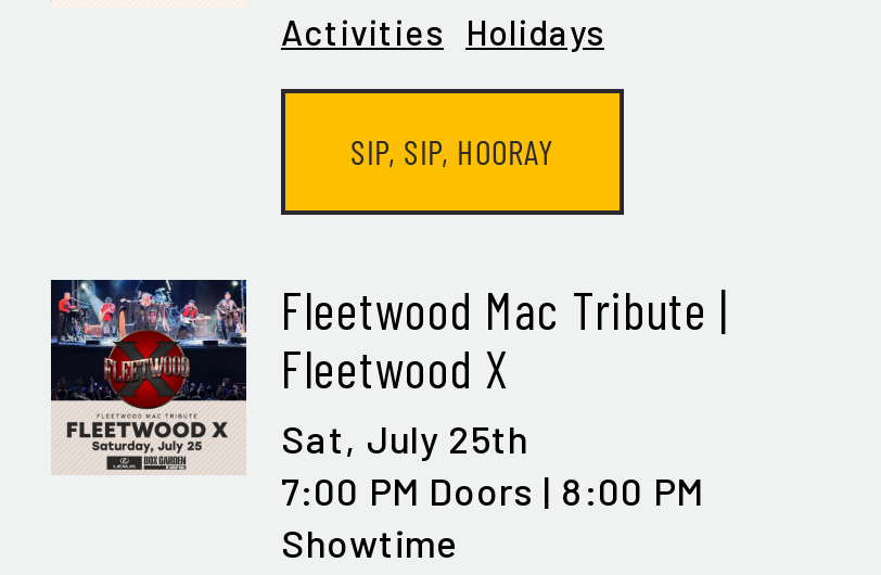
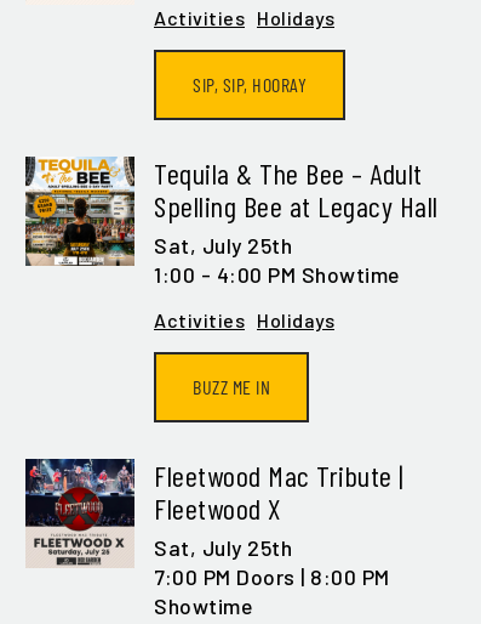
none -> [24,155,438,398] [image] | Tequila & The Bee – Adult | Spelling Bee at Legacy Hall | Sat, July 25th | 1:00 - 4:00 PM Showtime | Activities Holidays | BUZZ ME IN

